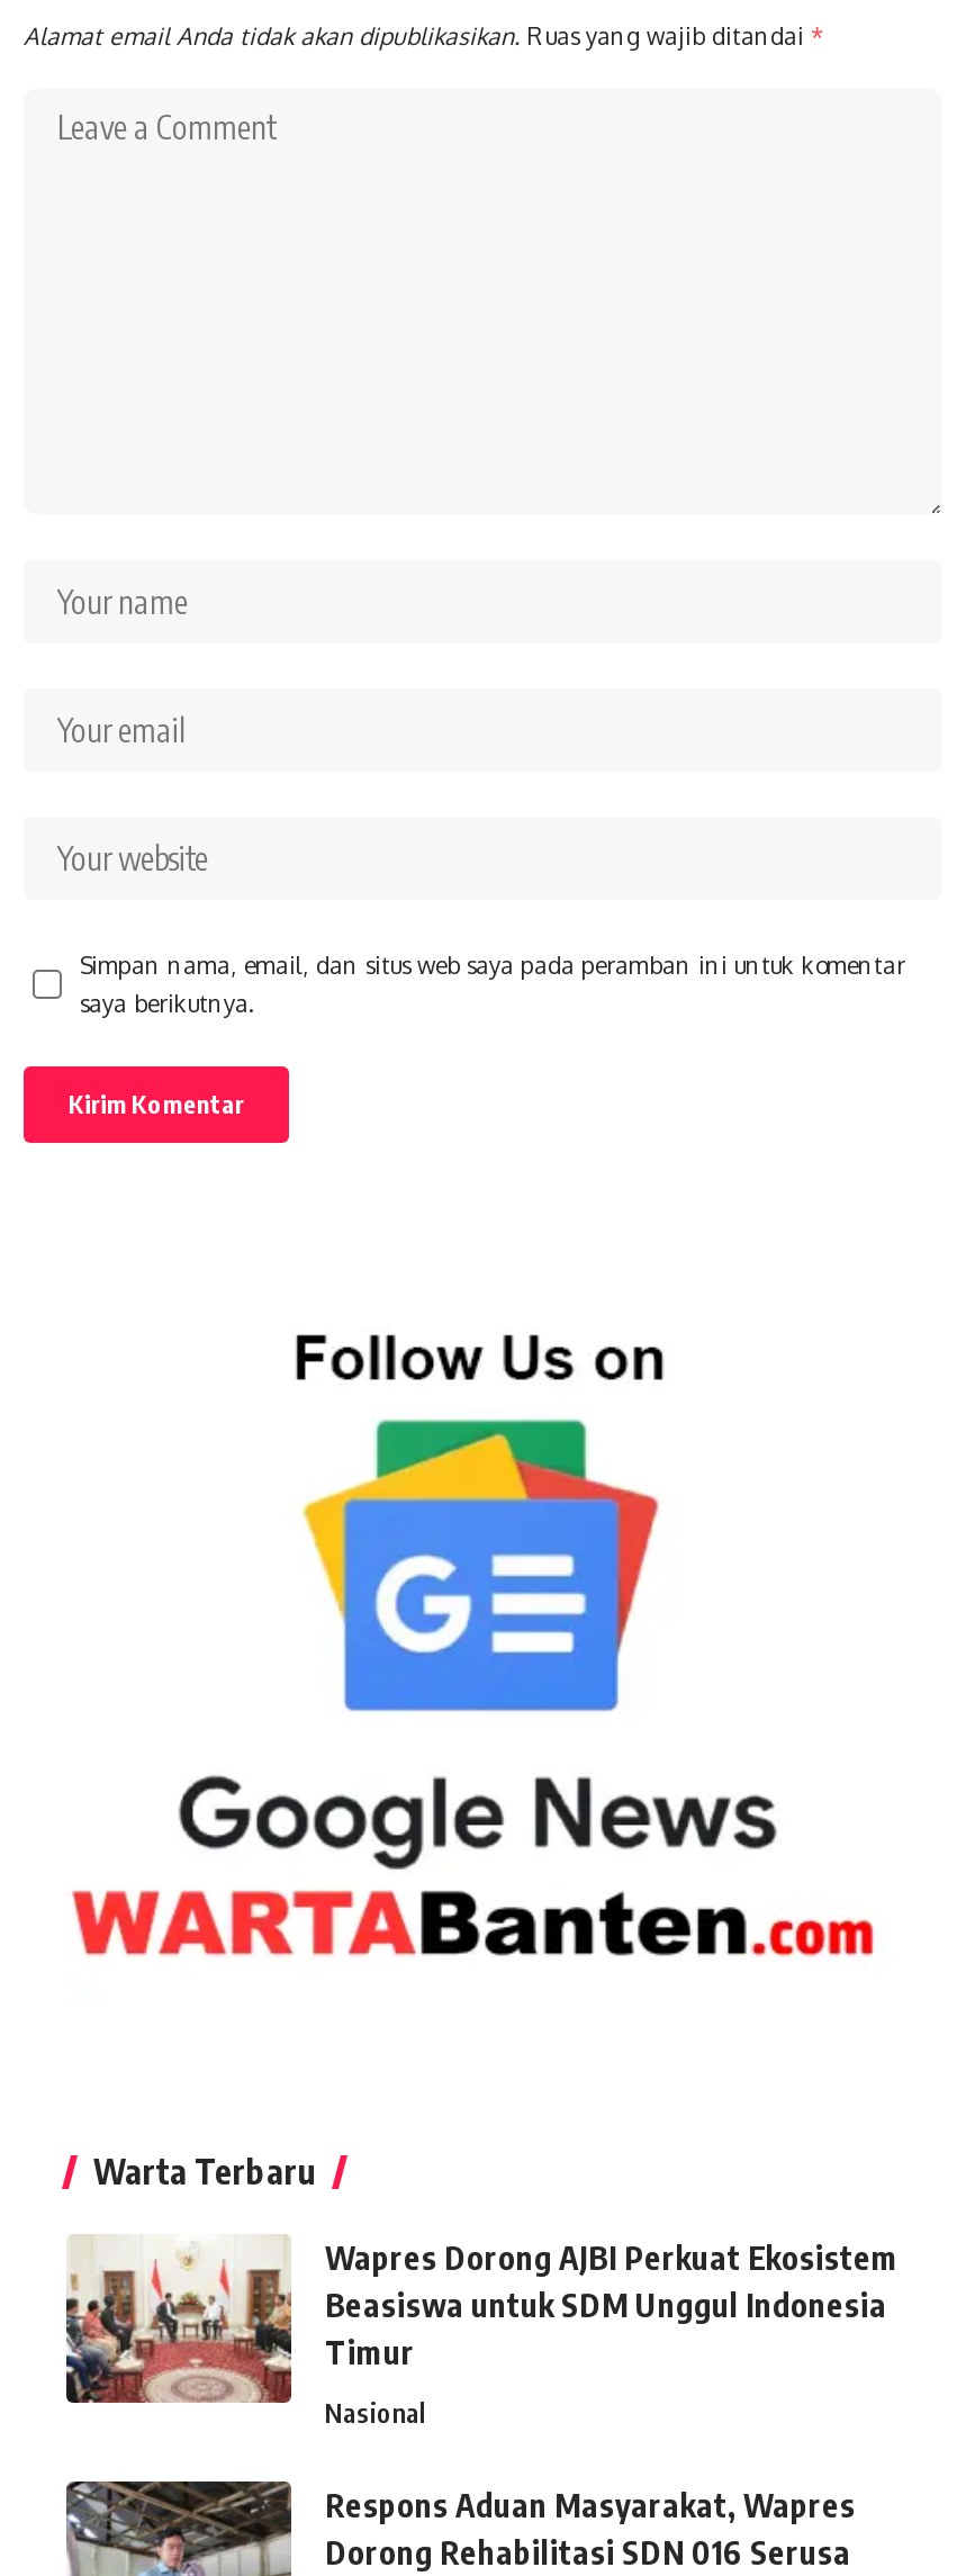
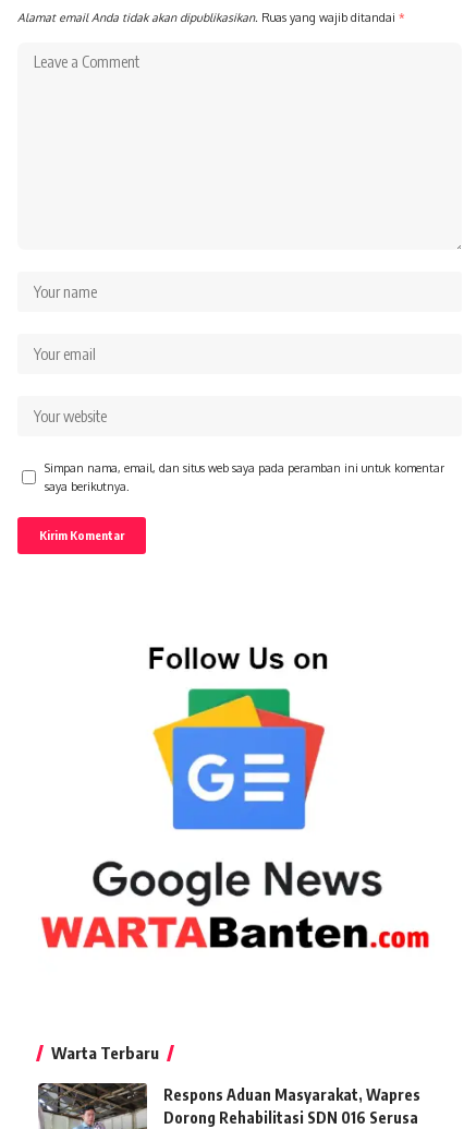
[64,2234,899,2430] [image] | Wapres Dorong AJBI Perkuat Ekosistem | Beasiswa untuk SDM Unggul Indonesia | Timur | Nasional -> none

